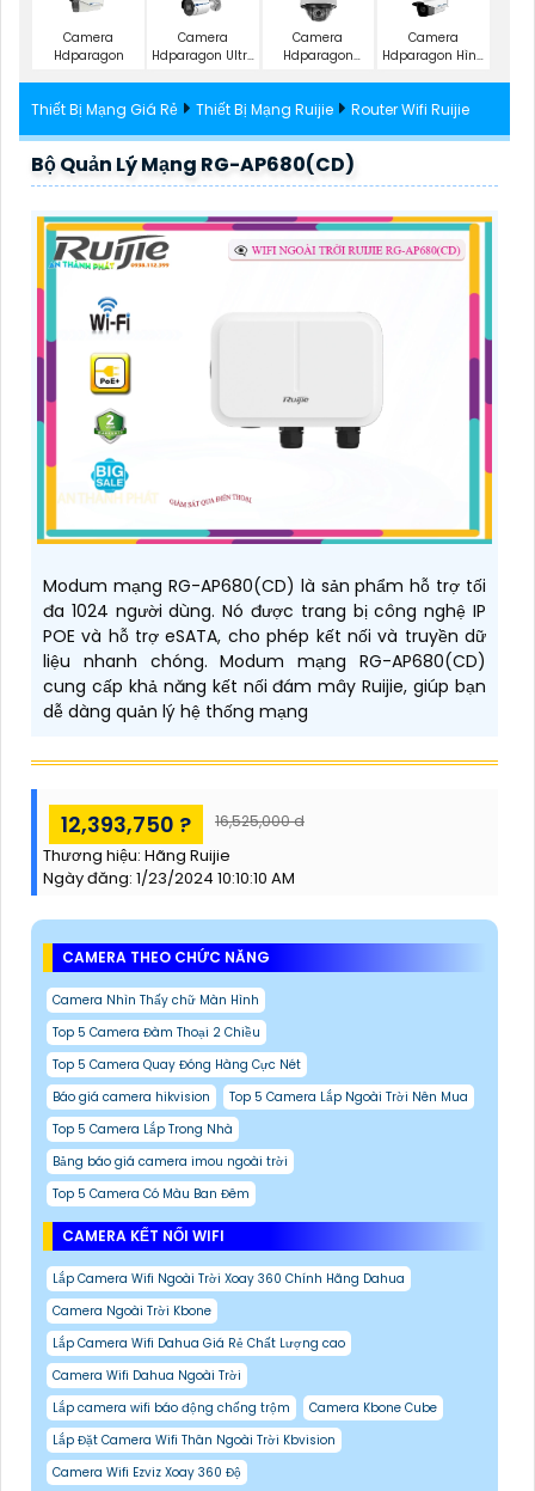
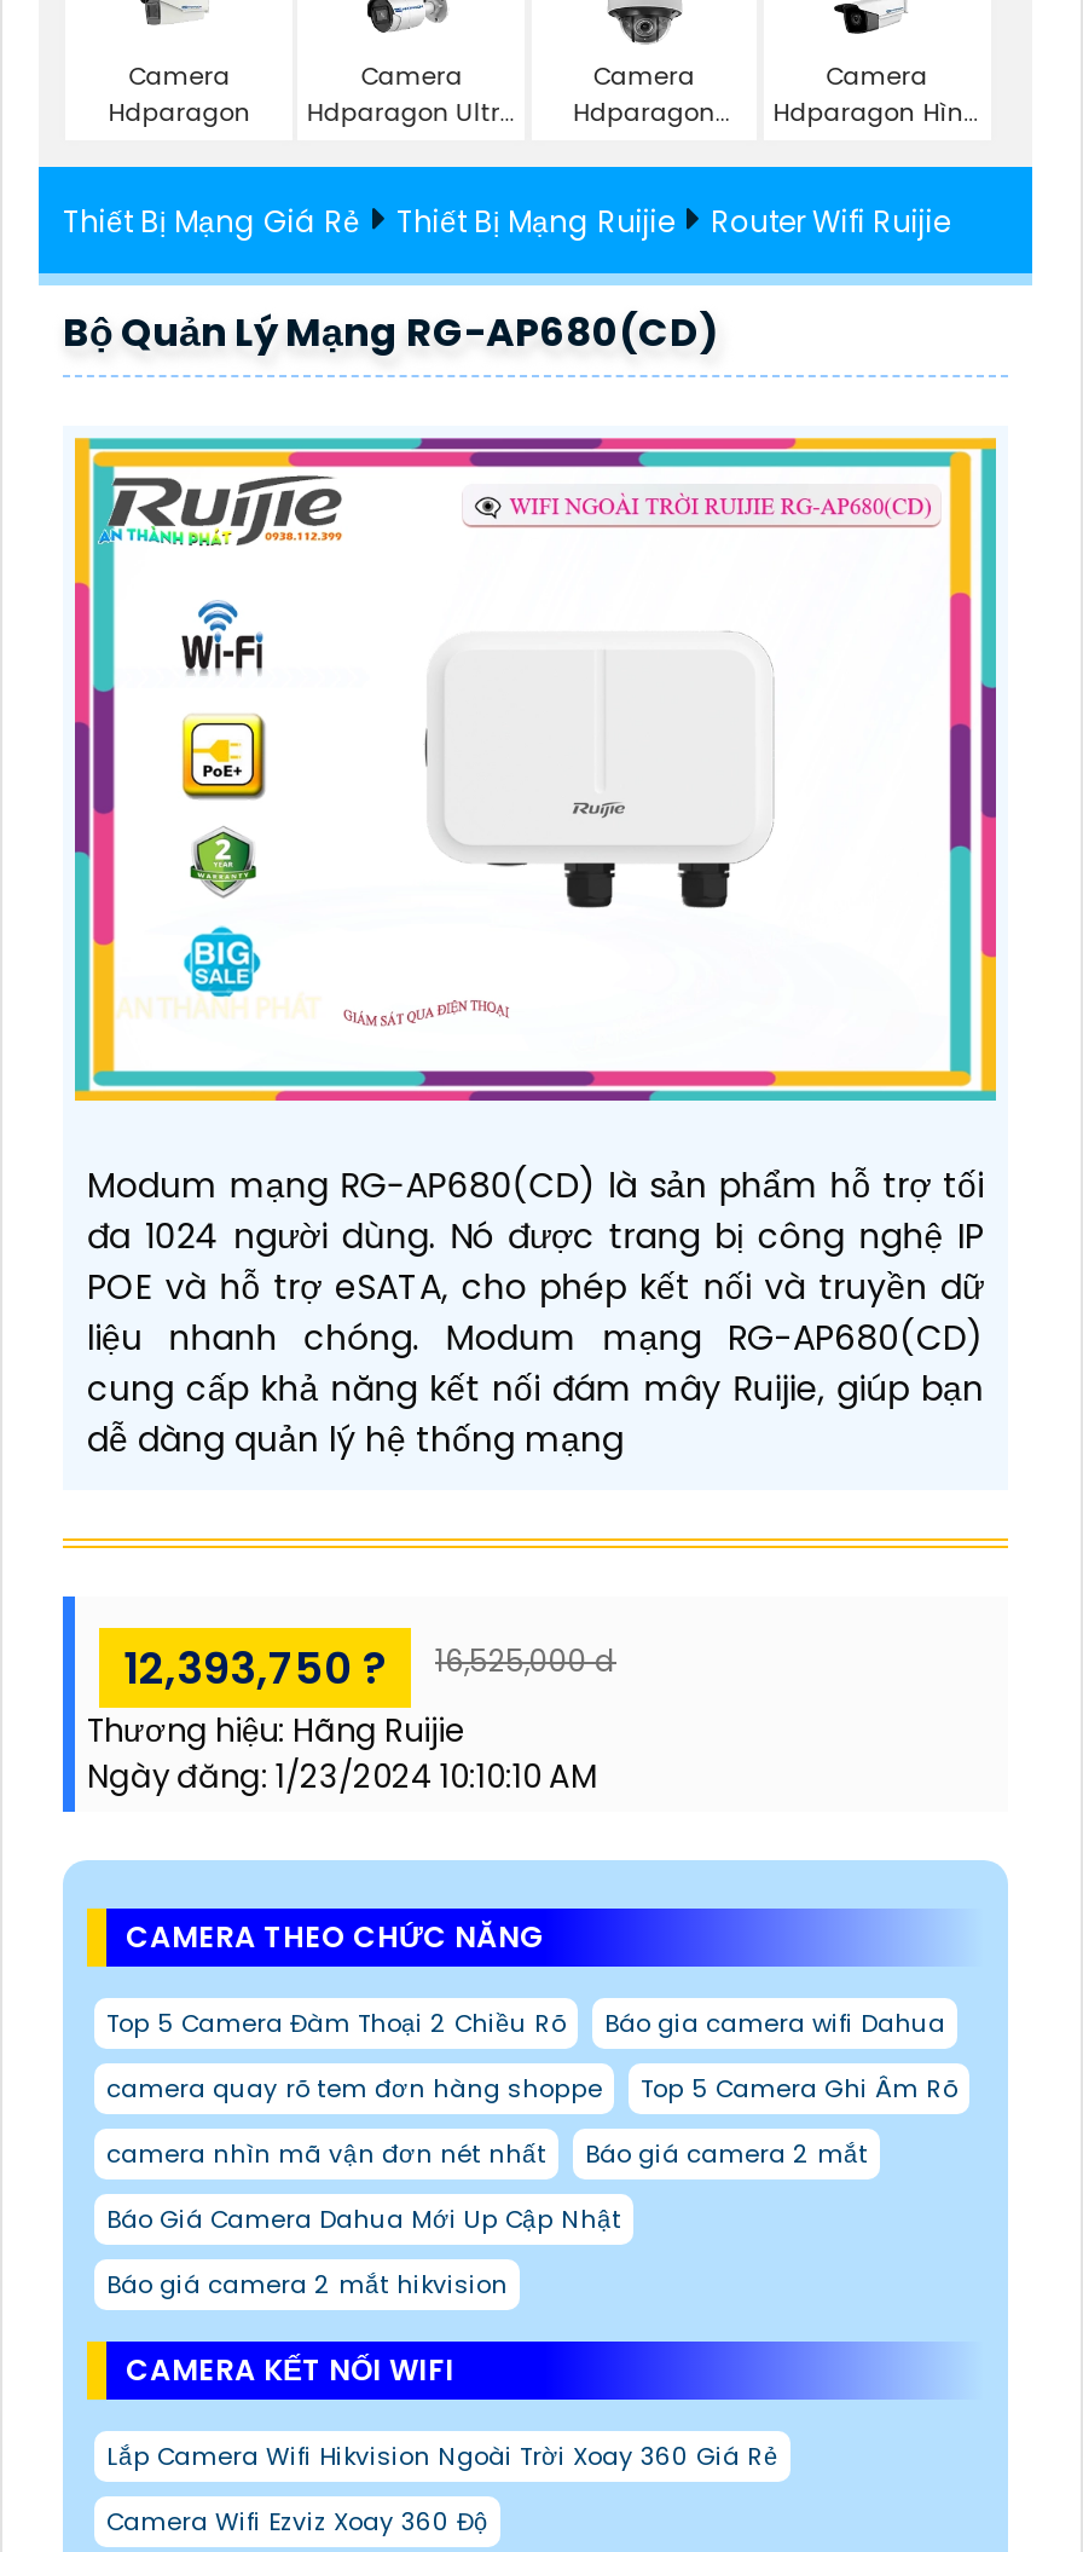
[53,991,468,1203] Camera Nhìn Thấy chữ Màn Hình | Top 5 Camera Đàm Thoại 2 Chiều | Top 5 Camera Quay Đóng Hàng Cực Nét | Báo giá camera hikvision | Top 5 Camera Lắp Ngoài Trời Nên Mua | Top 5 Camera Lắp Trong Nhà | Bảng báo giá camera imou ngoài trời | Top 5 Camera Có Màu Ban Đêm -> [106,2005,957,2303] Top 5 Camera Đàm Thoại 2 Chiều Rõ | Báo gia camera wifi Dahua | camera quay rõ tem đơn hàng shoppe | Top 5 Camera Ghi Âm Rõ | camera nhìn mã vận đơn nét nhất | Báo giá camera 2 mắt | Báo Giá Camera Dahua Mới Up Cập Nhật | Báo giá camera 2 mắt hikvision
[53,1270,437,1449] Lắp Camera Wifi Ngoài Trời Xoay 360 Chính Hãng Dahua | Camera Ngoài Trời Kbone | Lắp Camera Wifi Dahua Giá Rẻ Chất Lượng cao | Camera Wifi Dahua Ngoài Trời | Lắp camera wifi báo động chống trộm | Camera Kbone Cube | Lắp Đặt Camera Wifi Thân Ngoài Trời Kbvision -> [106,2438,778,2475] Lắp Camera Wifi Hikvision Ngoài Trời Xoay 360 Giá Rẻ

